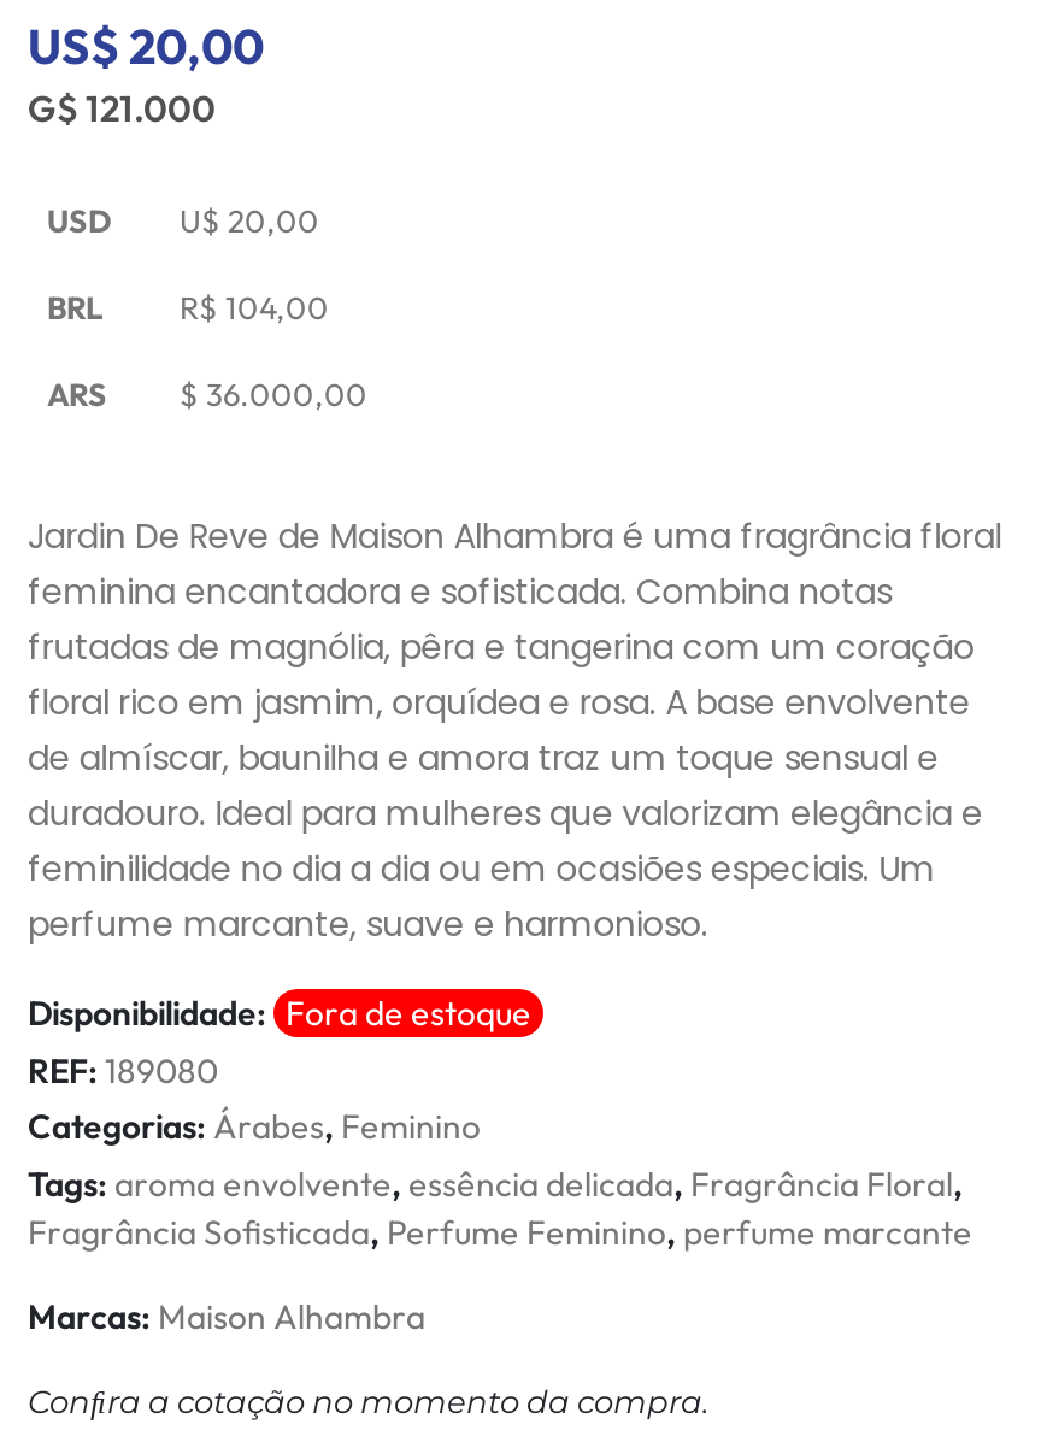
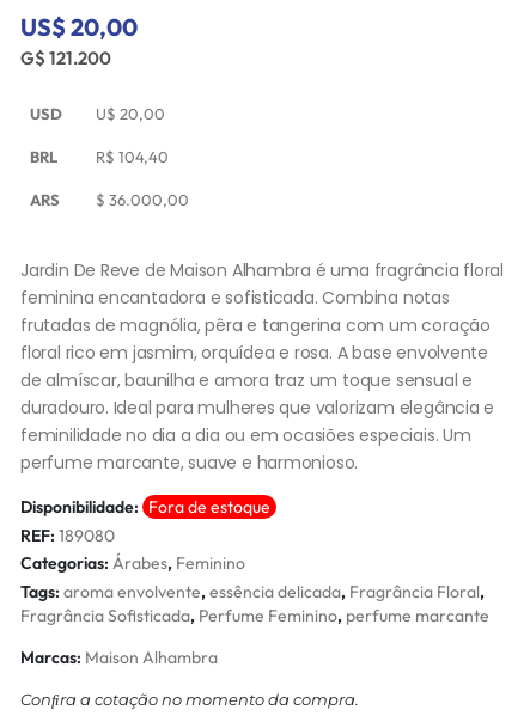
[28,84,216,130] G$ 121.000 -> [20,46,111,69] G$ 121.200
[47,288,329,327] BRL R$104,00 -> [30,147,169,166] BRL R$104,40

